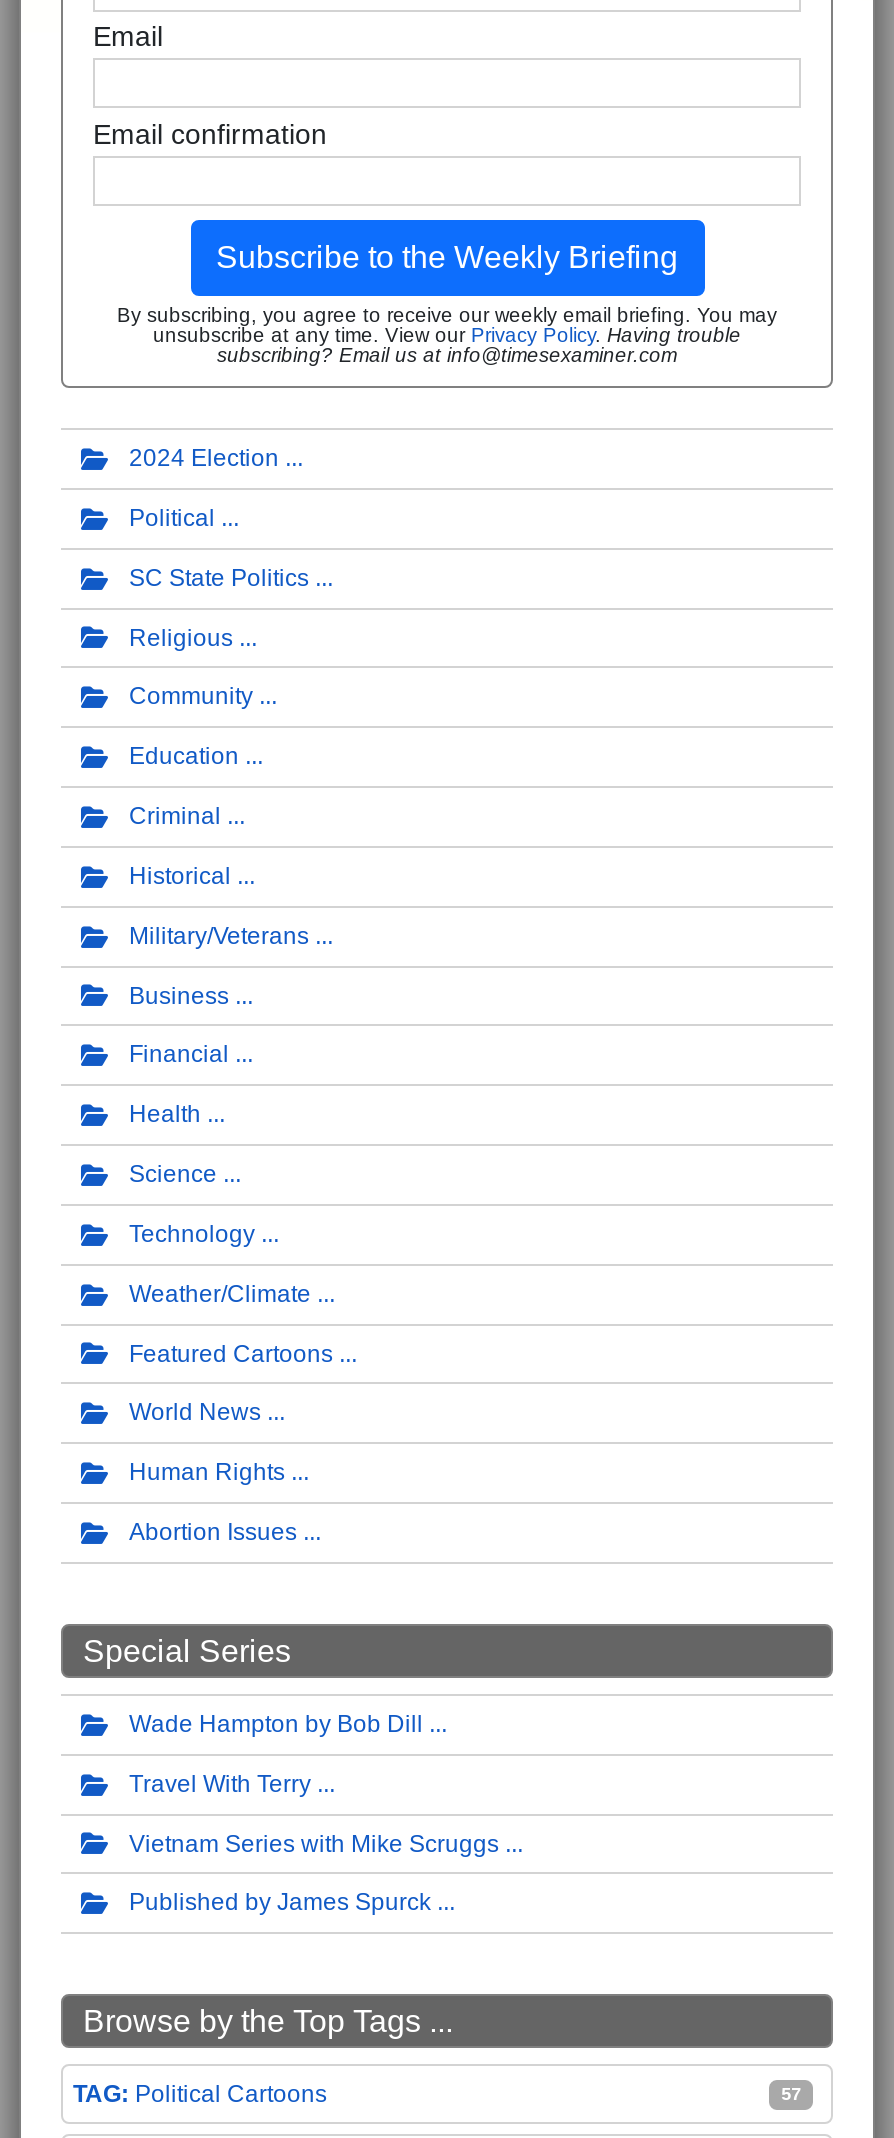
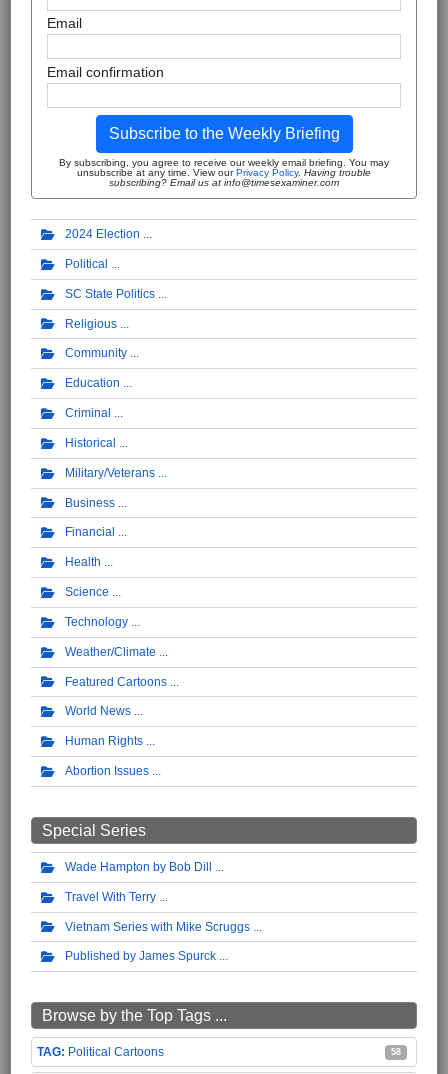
[781,2085,801,2105] 57 -> [391,1047,401,1057] 58

